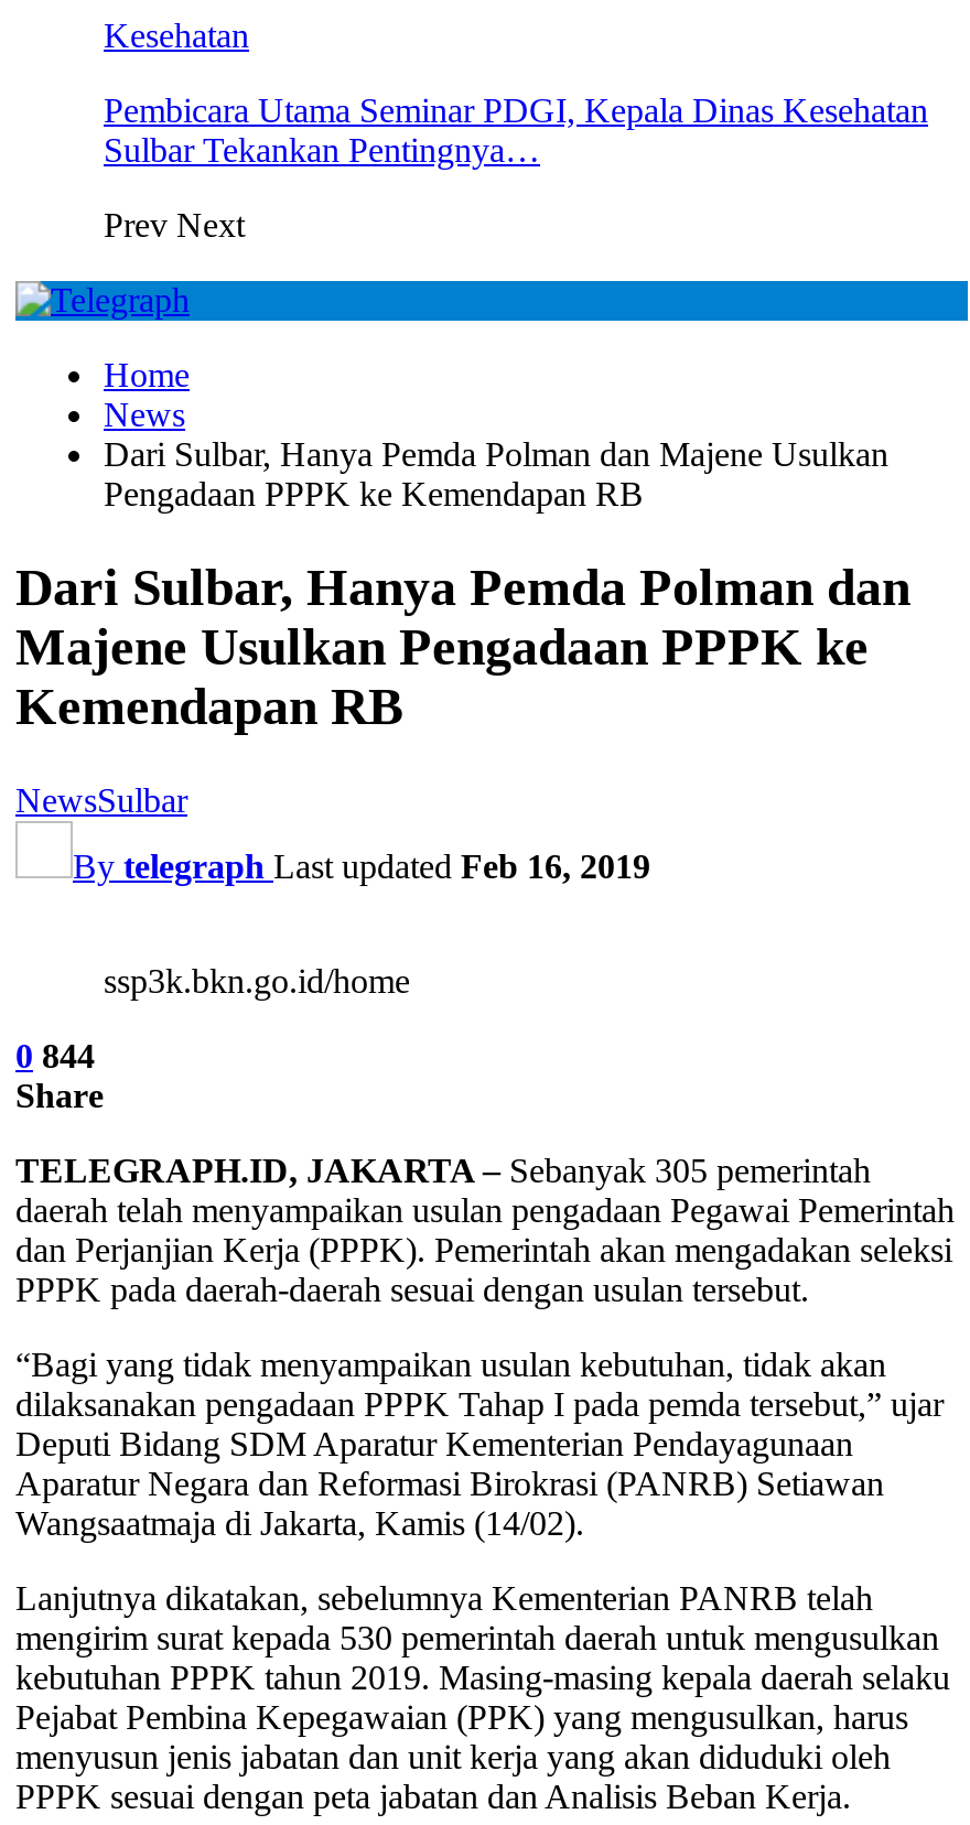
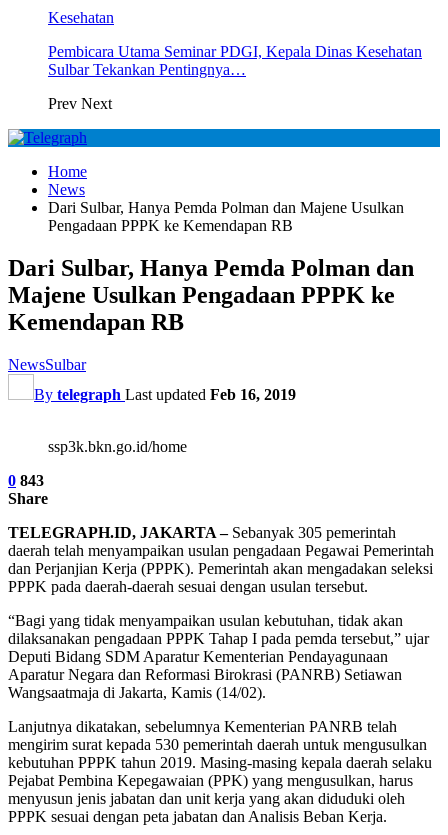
[15,1037,95,1074] 0 844 -> [8,472,44,489] 0 843

